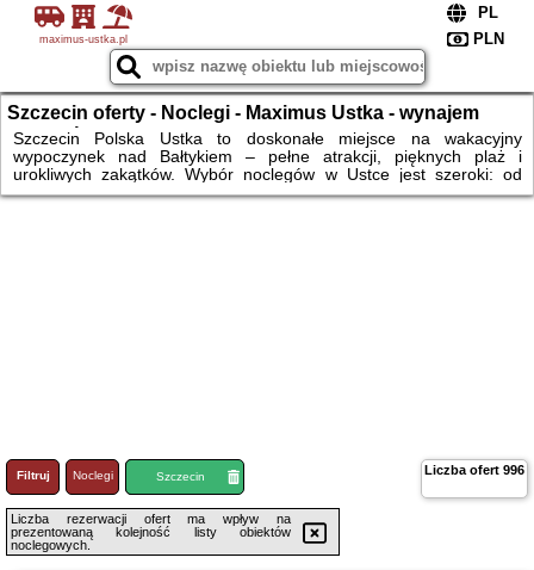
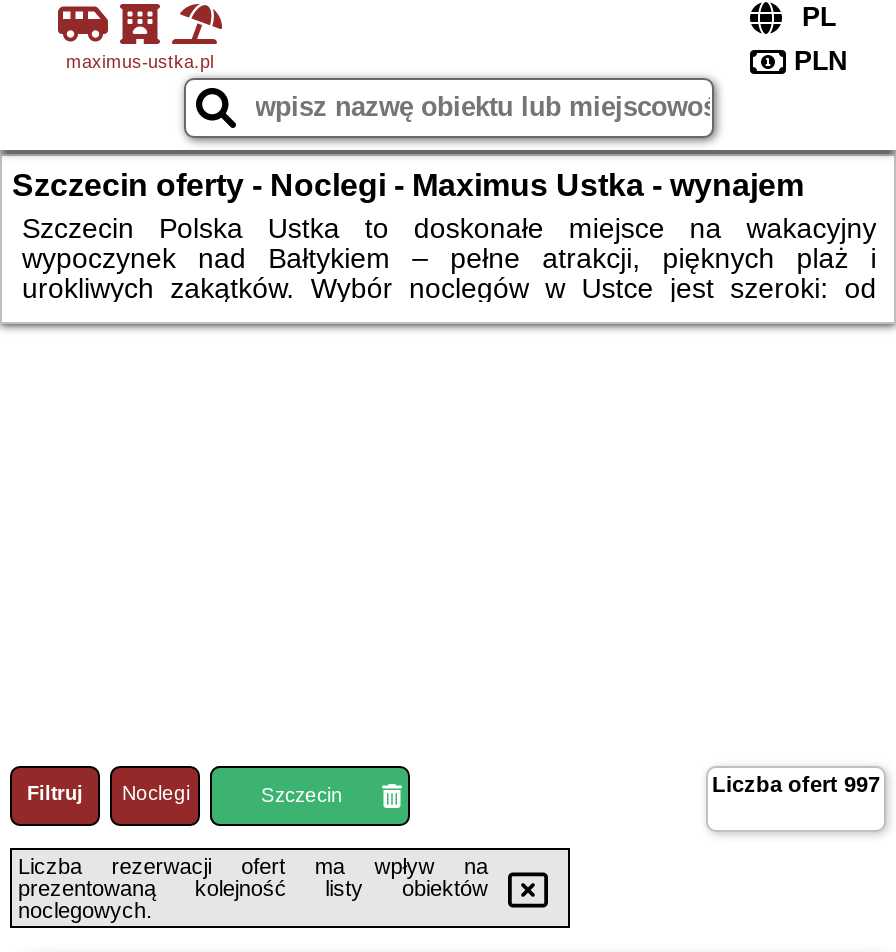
[424,463,524,477] Liczba ofert 996 -> [712,772,880,796] Liczba ofert 997

